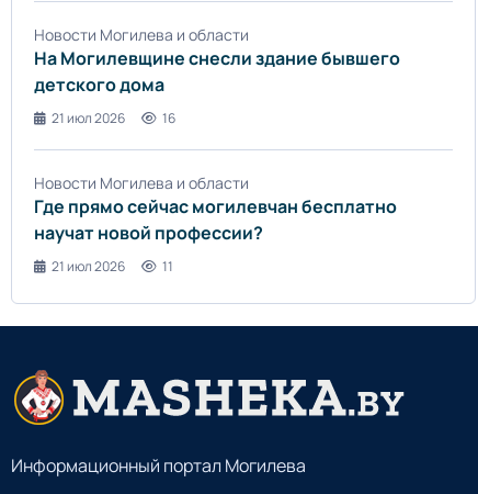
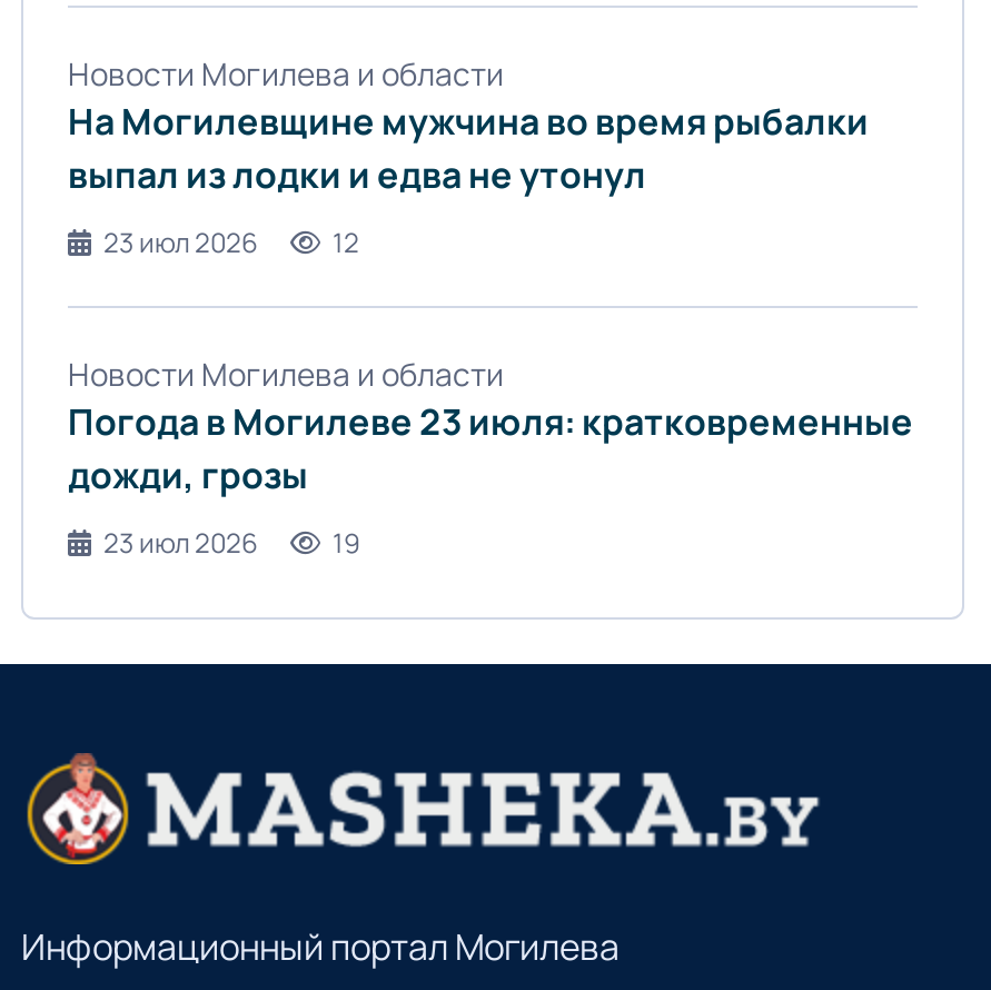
[34,46,400,97] На Могилевщине снесли здание бывшего | детского дома -> [68,97,869,200] На Могилевщине мужчина во время рыбалки | выпал из лодки и едва не утонул
[52,109,175,128] 21 июл 2026 | 16 -> [103,224,359,262] 23 июл 2026 | 12
[34,195,397,245] Где прямо сейчас могилевчан бесплатно | научат новой профессии? -> [68,398,913,500] Погода в Могилеве 23 июля: кратковременные | дожди, грозы
[52,257,173,276] 21 июл 2026 | 11 -> [103,525,359,562] 23 июл 2026 | 19

